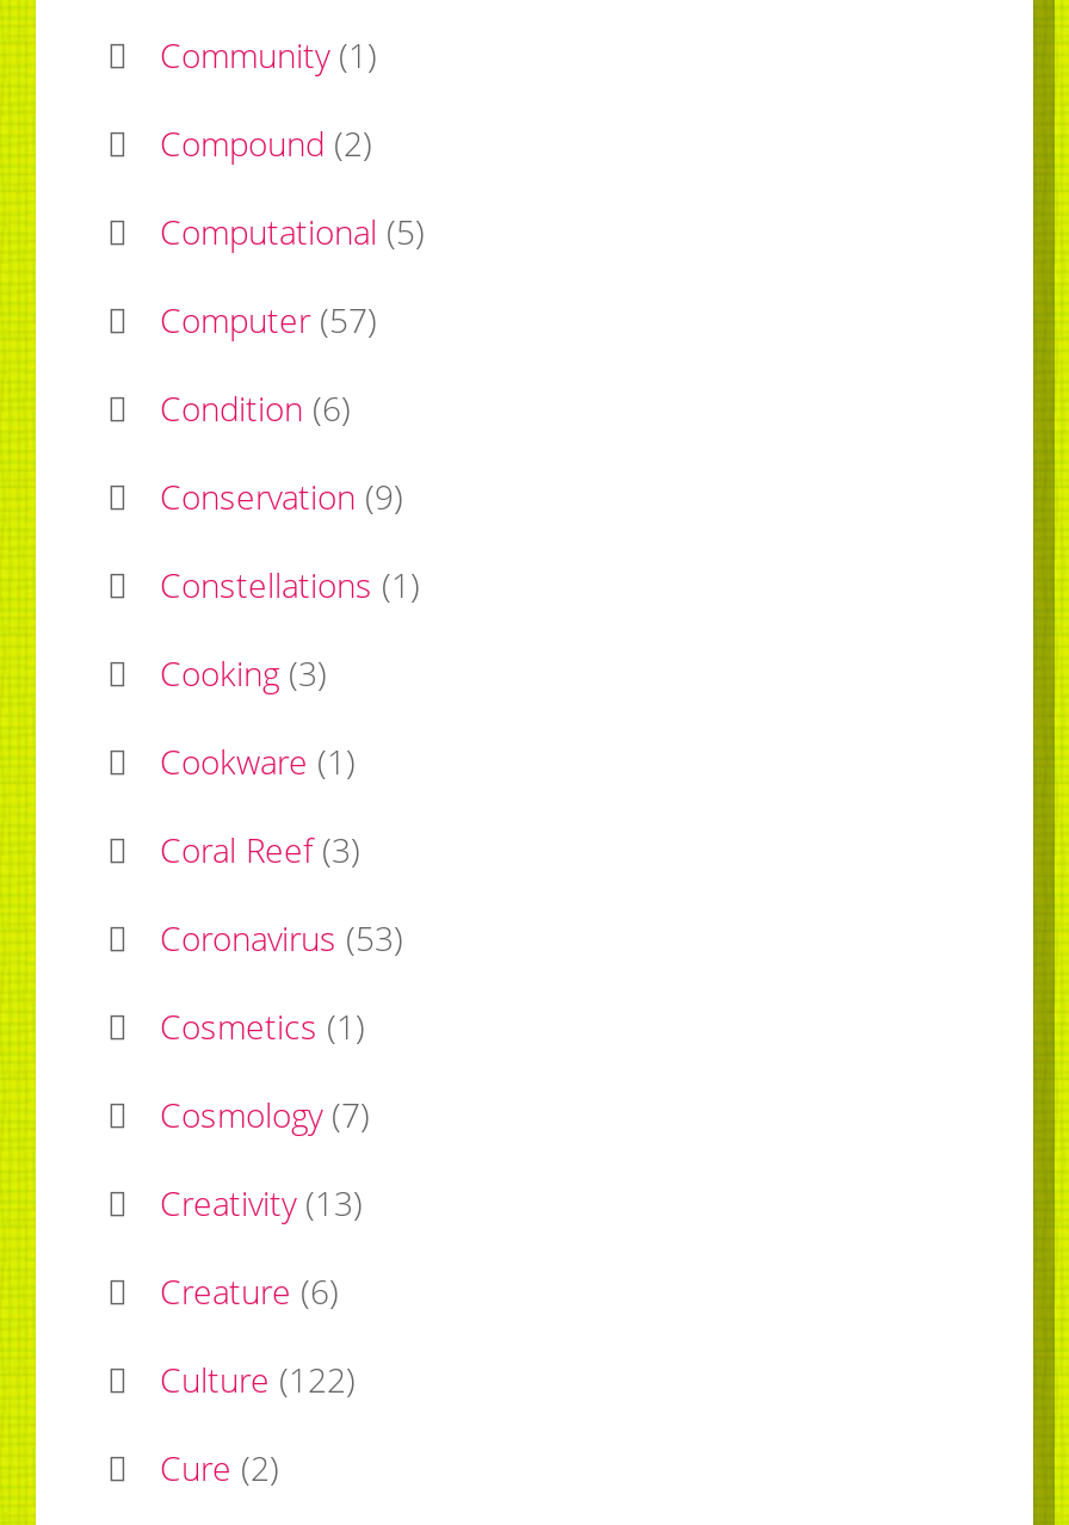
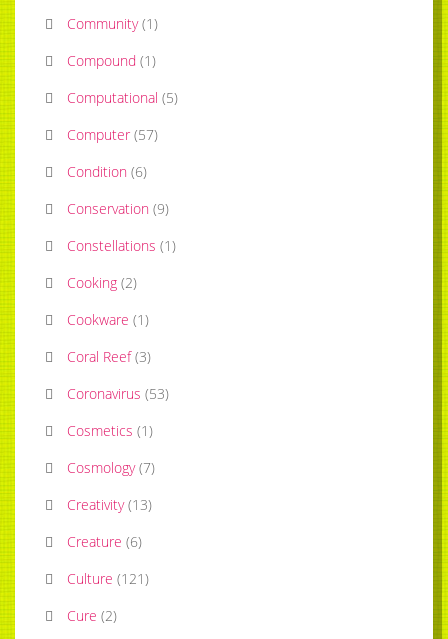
[160,121,372,167] Compound (2) -> [67,51,156,70] Compound (1)
[160,651,327,696] Cooking (3) -> [67,273,137,292] Cooking (2)
[160,1357,356,1403] Culture (122) -> [67,569,149,588] Culture (121)

